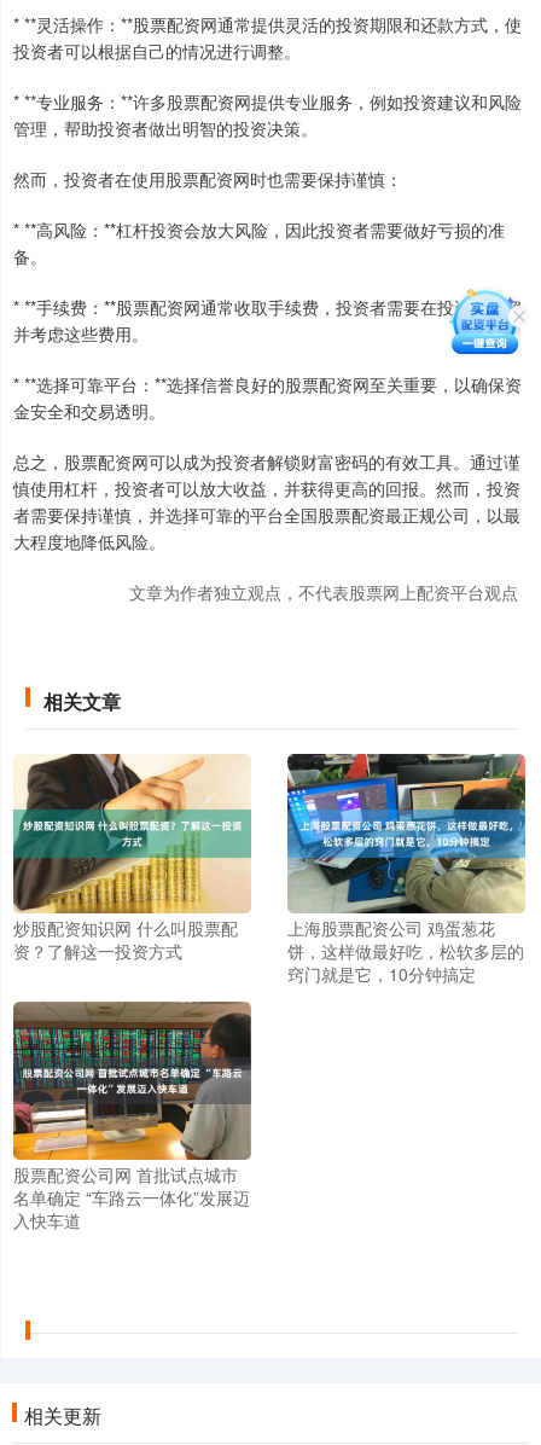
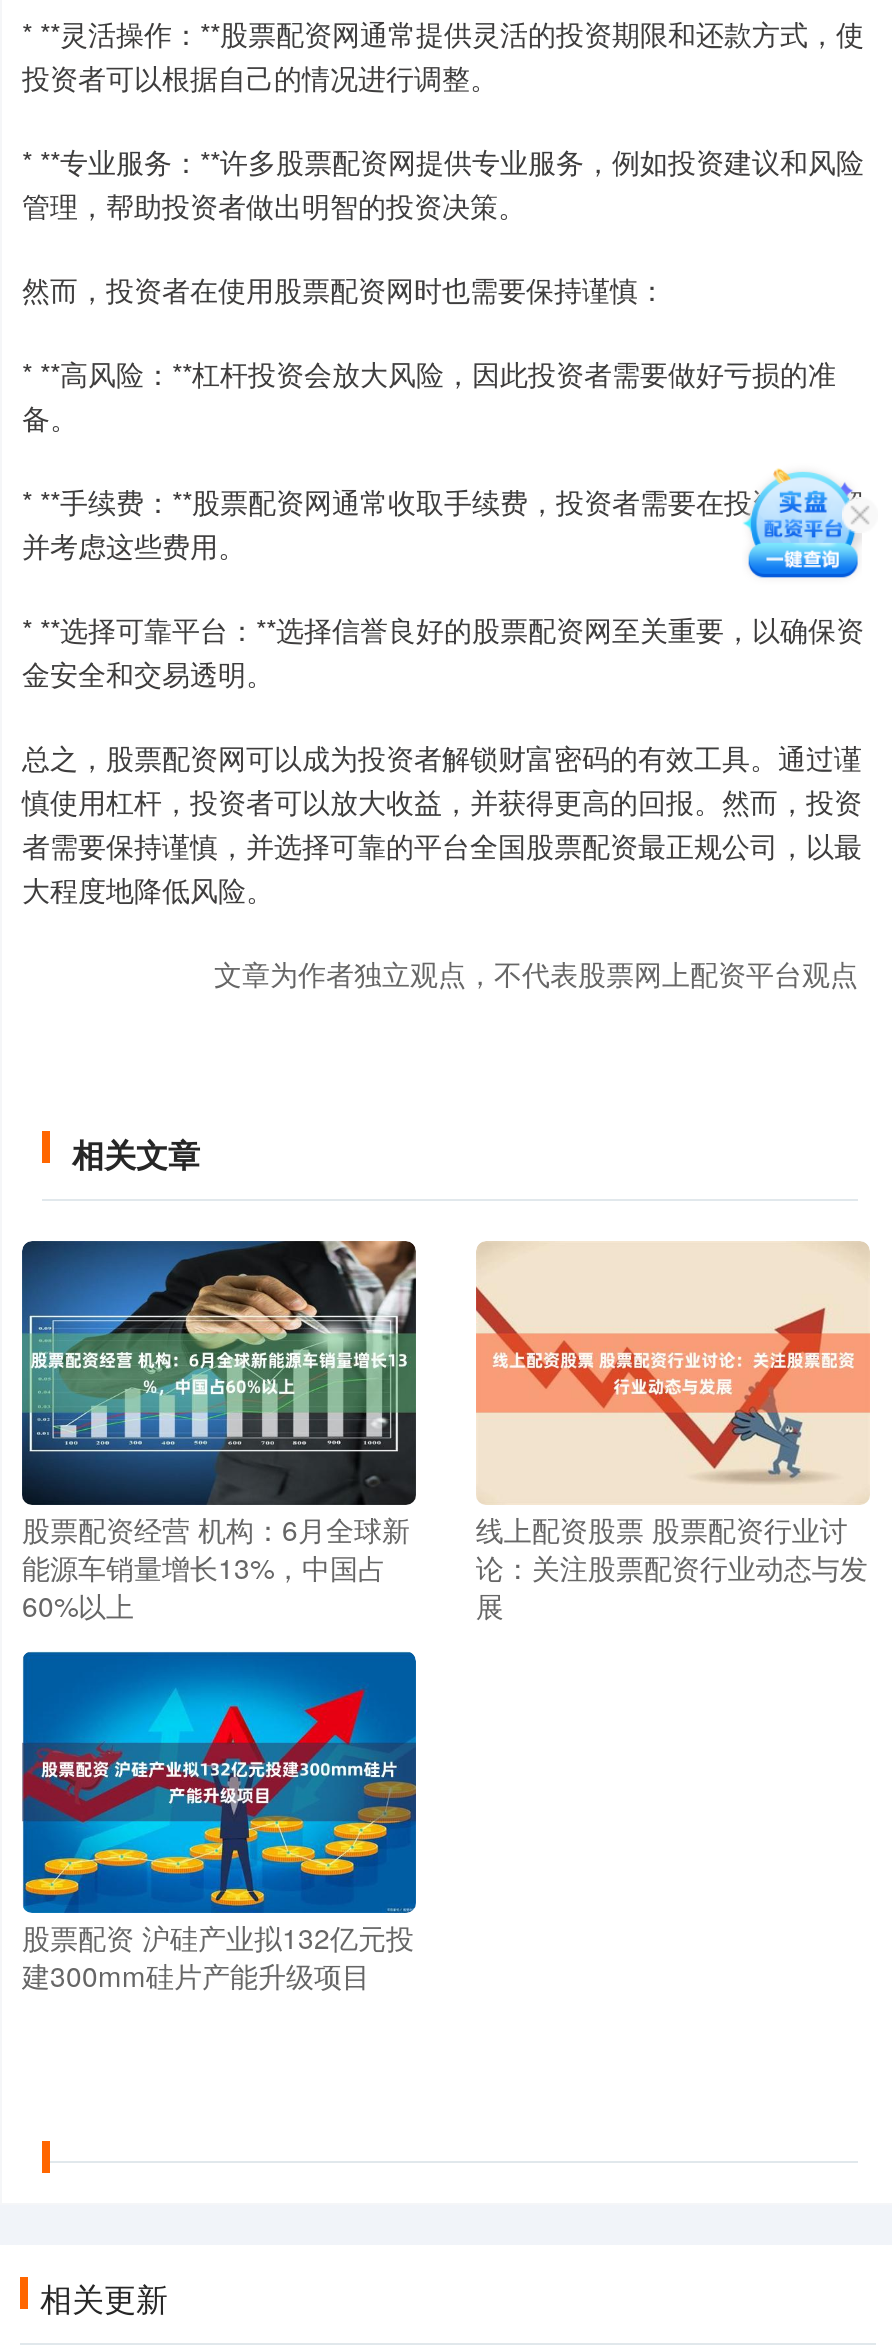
[12,753,251,962] [image] | 炒股配资知识网 什么叫股票配 | 资？了解这一投资方式 -> [20,1239,418,1624] [image] | 股票配资经营 机构：6月全球新 | 能源车销量增长13%，中国占 | 60%以上
[286,753,527,985] [image] | 上海股票配资公司 鸡蛋葱花 | 饼，这样做最好吃，松软多层的 | 窍门就是它，10分钟搞定 -> [474,1241,872,1624] [image] | 线上配资股票 股票配资行业讨 | 论：关注股票配资行业动态与发 | 展
[12,1000,252,1232] [image] | 股票配资公司网 首批试点城市 | 名单确定 “车路云一体化”发展迈 | 入快车道 -> [20,1649,418,1995] [image] | 股票配资 沪硅产业拟132亿元投 | 建300mm硅片产能升级项目

